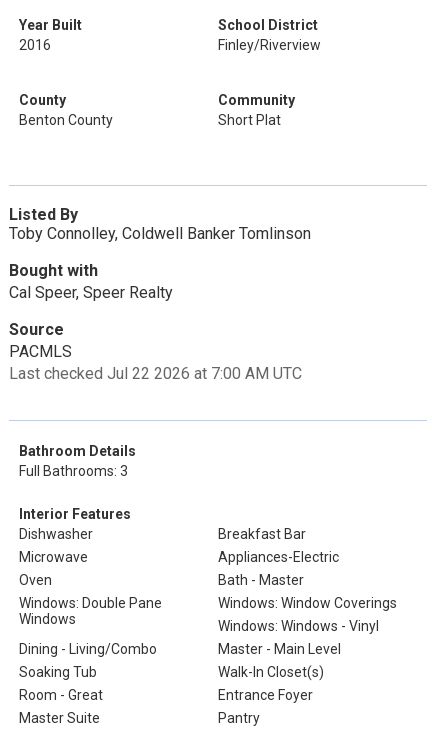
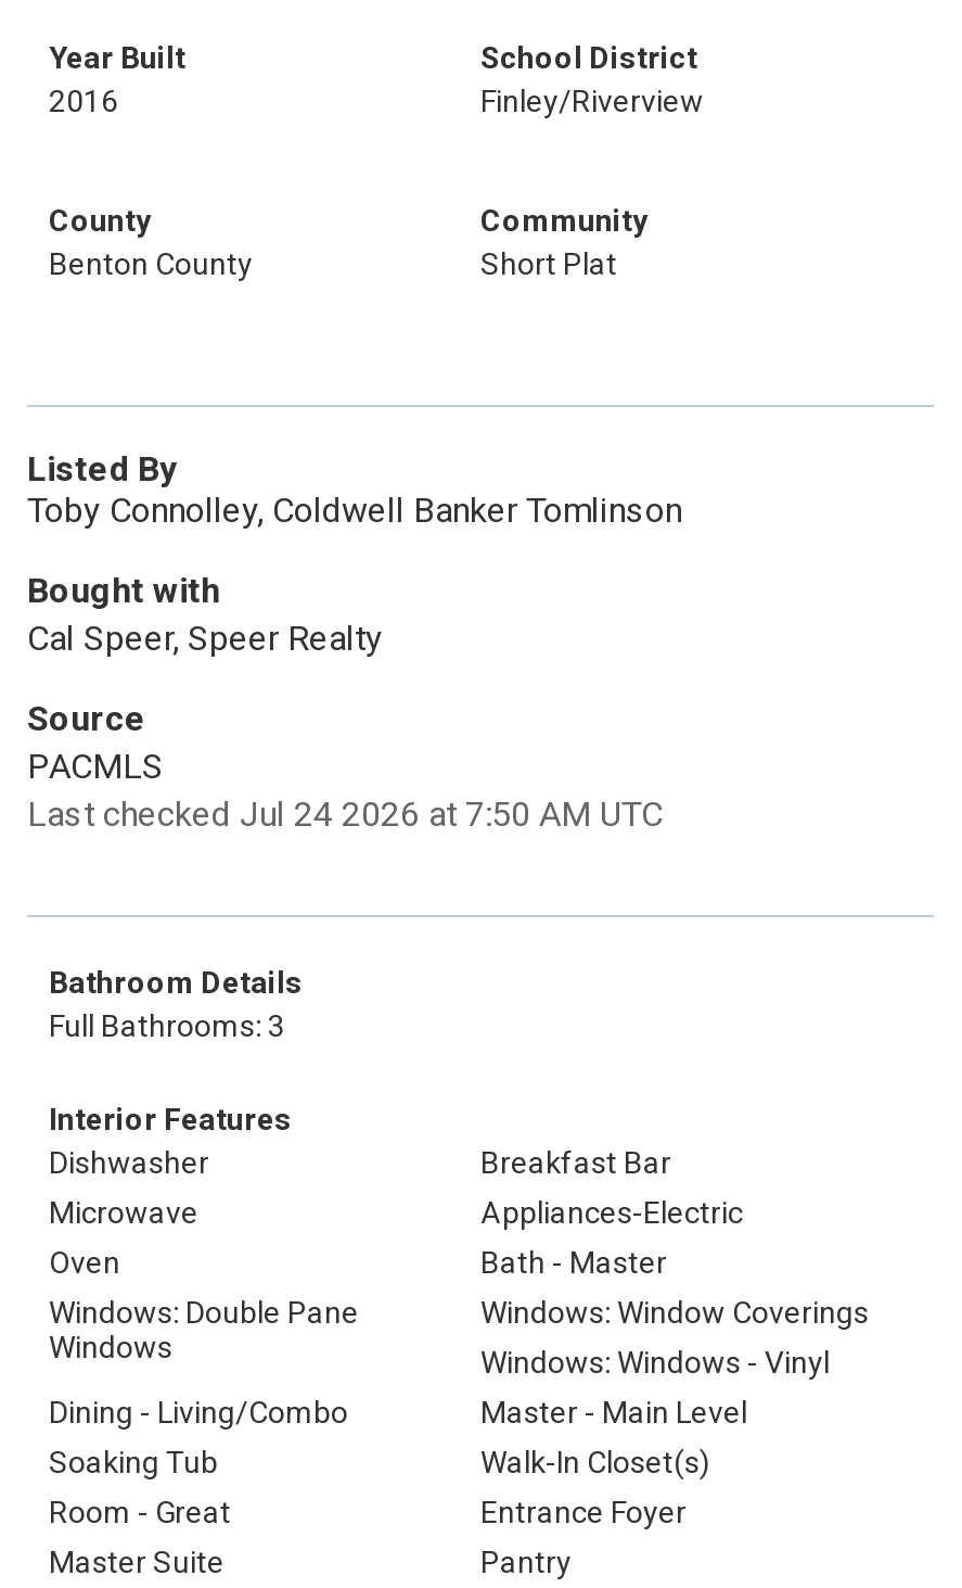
[9,364,302,383] Last checked Jul 22 2026 at 7:00 AM UTC -> [27,793,663,835] Last checked Jul 24 2026 at 7:50 AM UTC

